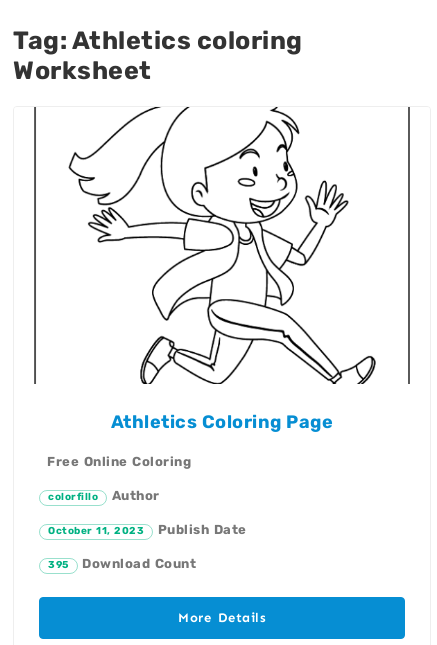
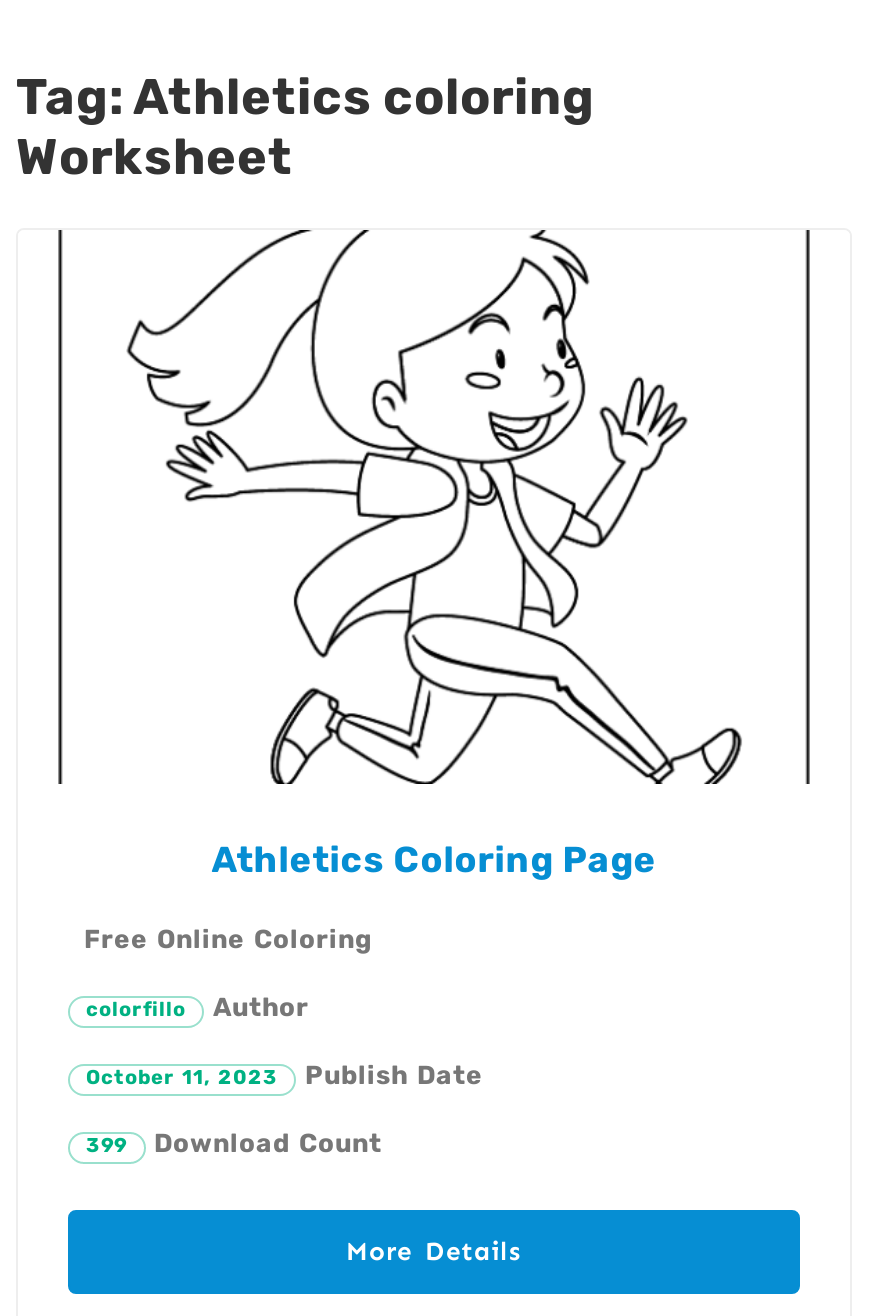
[48,556,196,571] 395 Download Count -> [86,1129,382,1159] 399 Download Count

